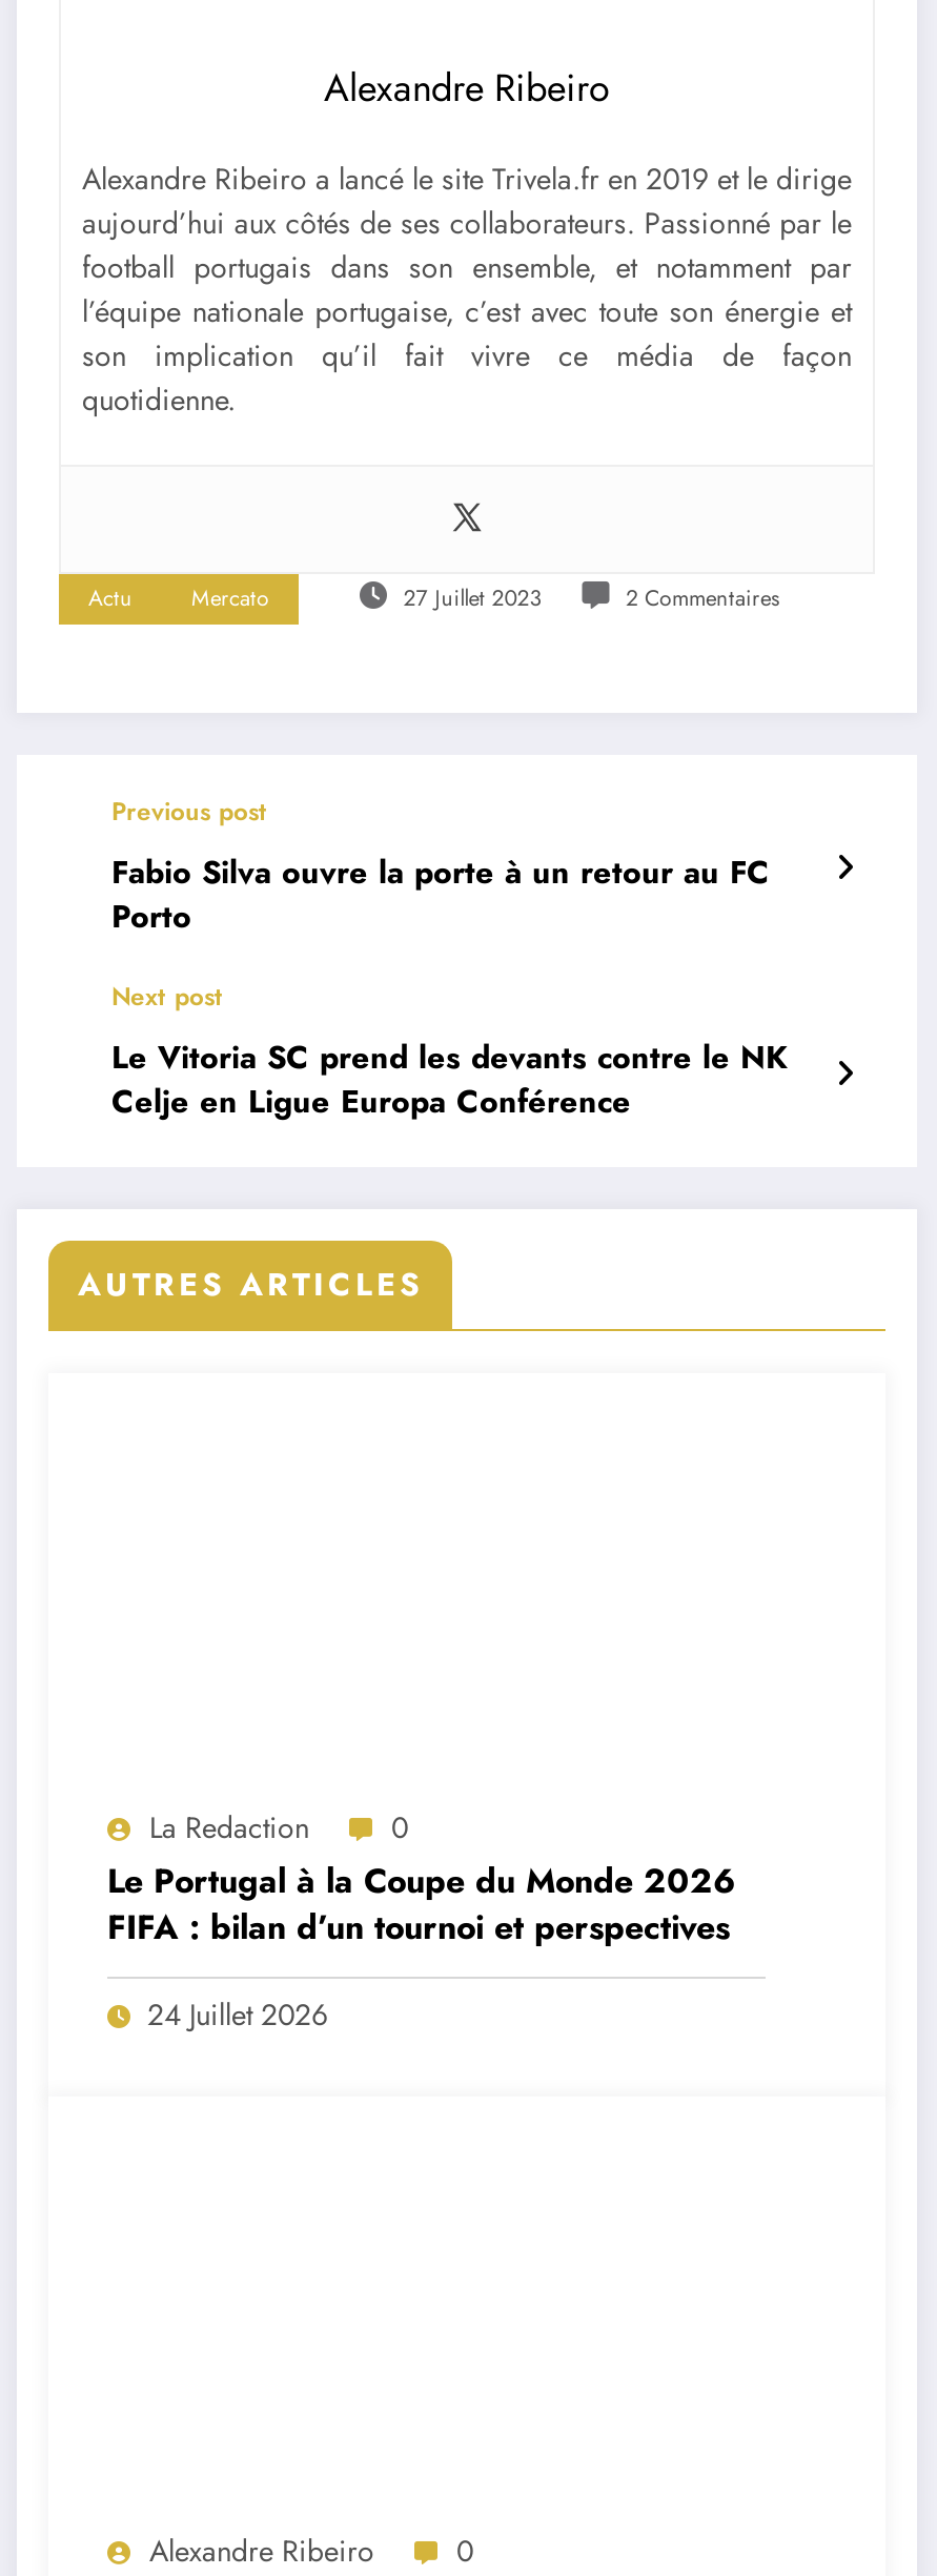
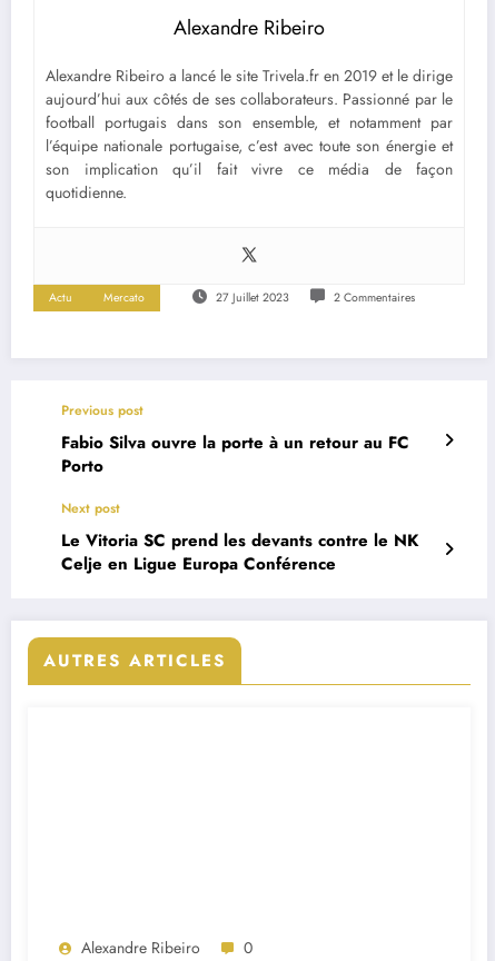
[107,1806,736,2035] La Redaction | 0 | Le Portugal à la Coupe du Monde 2026 | FIFA : bilan d’un tournoi et perspectives | 24 Juillet 2026 -> none

